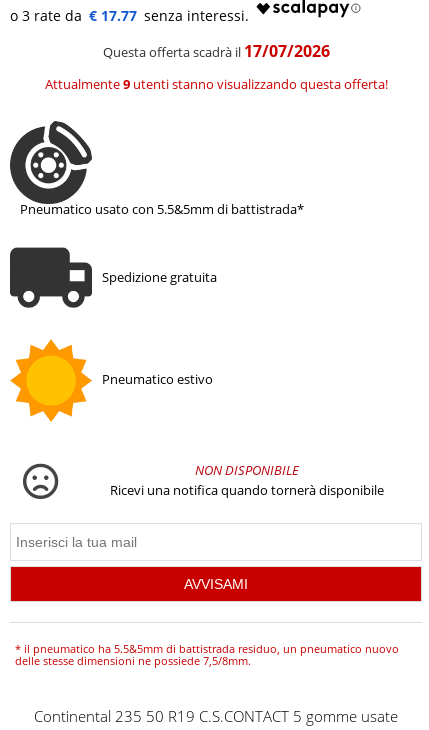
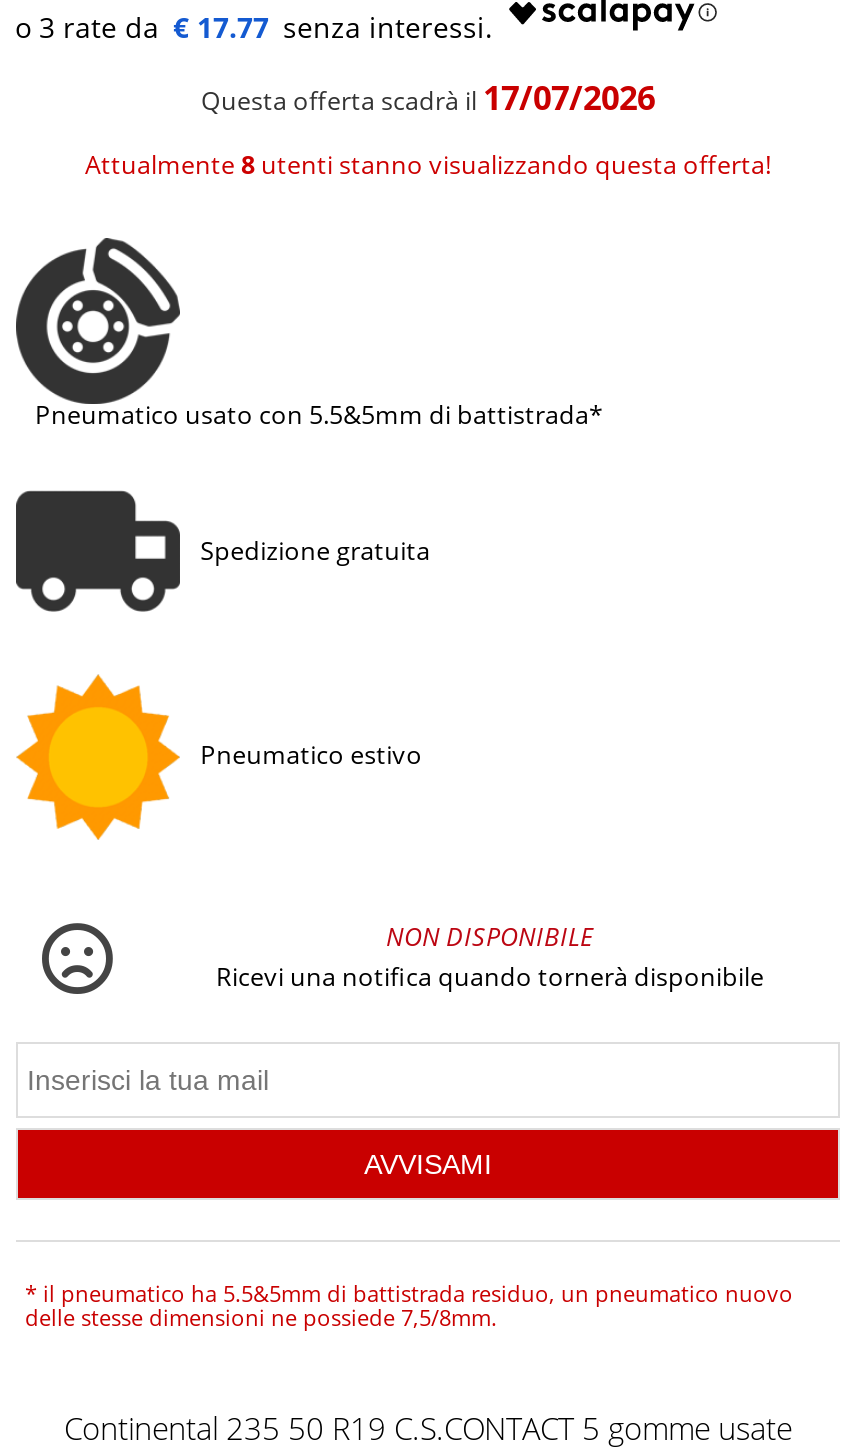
[44,76,387,93] Attualmente 9 utenti stanno visualizzando questa offerta! -> [85,148,771,182] Attualmente 8 utenti stanno visualizzando questa offerta!

